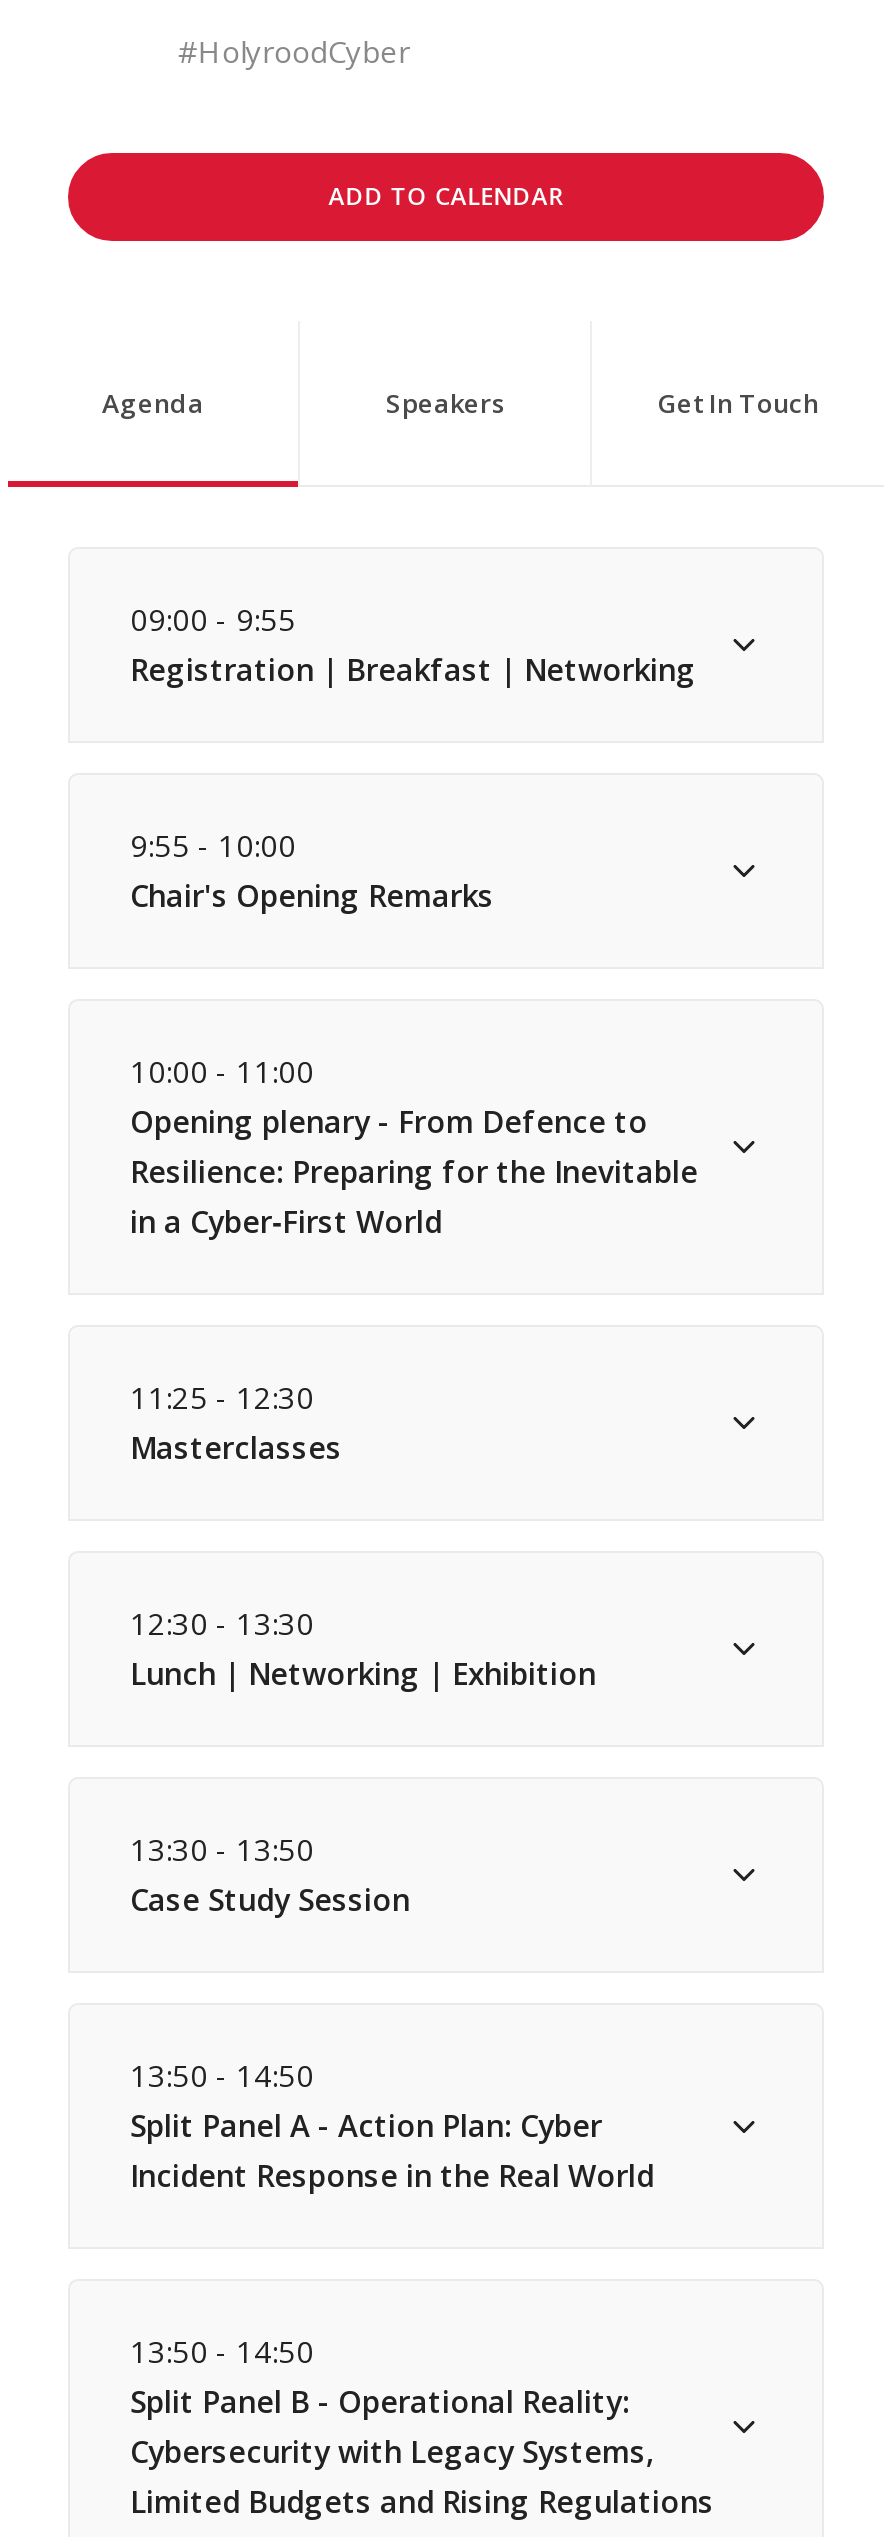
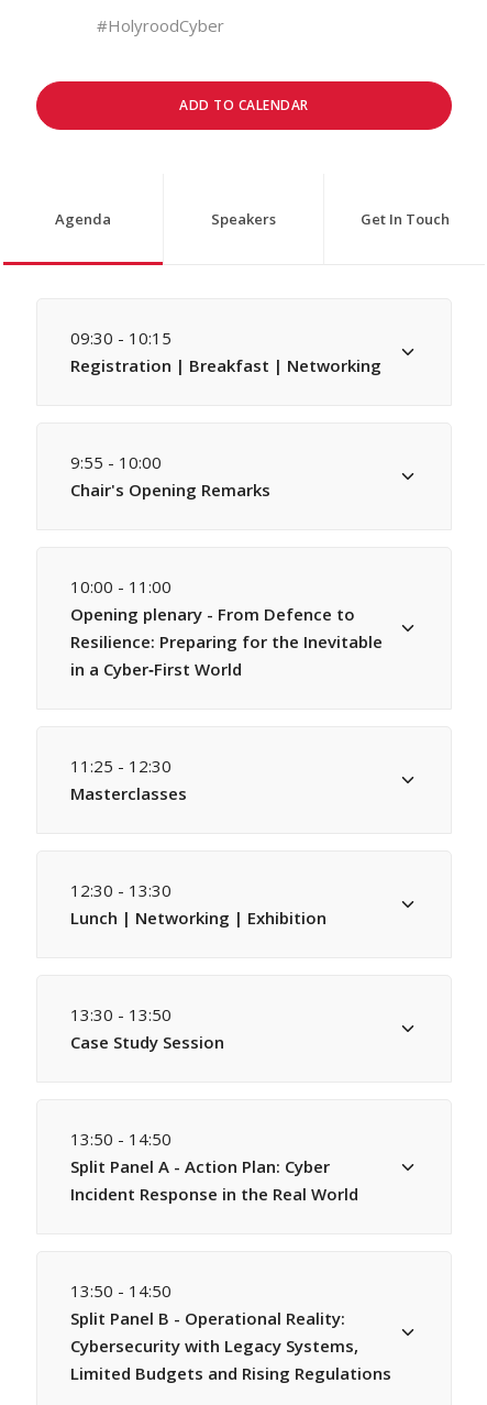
[130,600,296,640] 09:00 - 9:55 -> [70,327,171,349] 09:30 - 10:15

